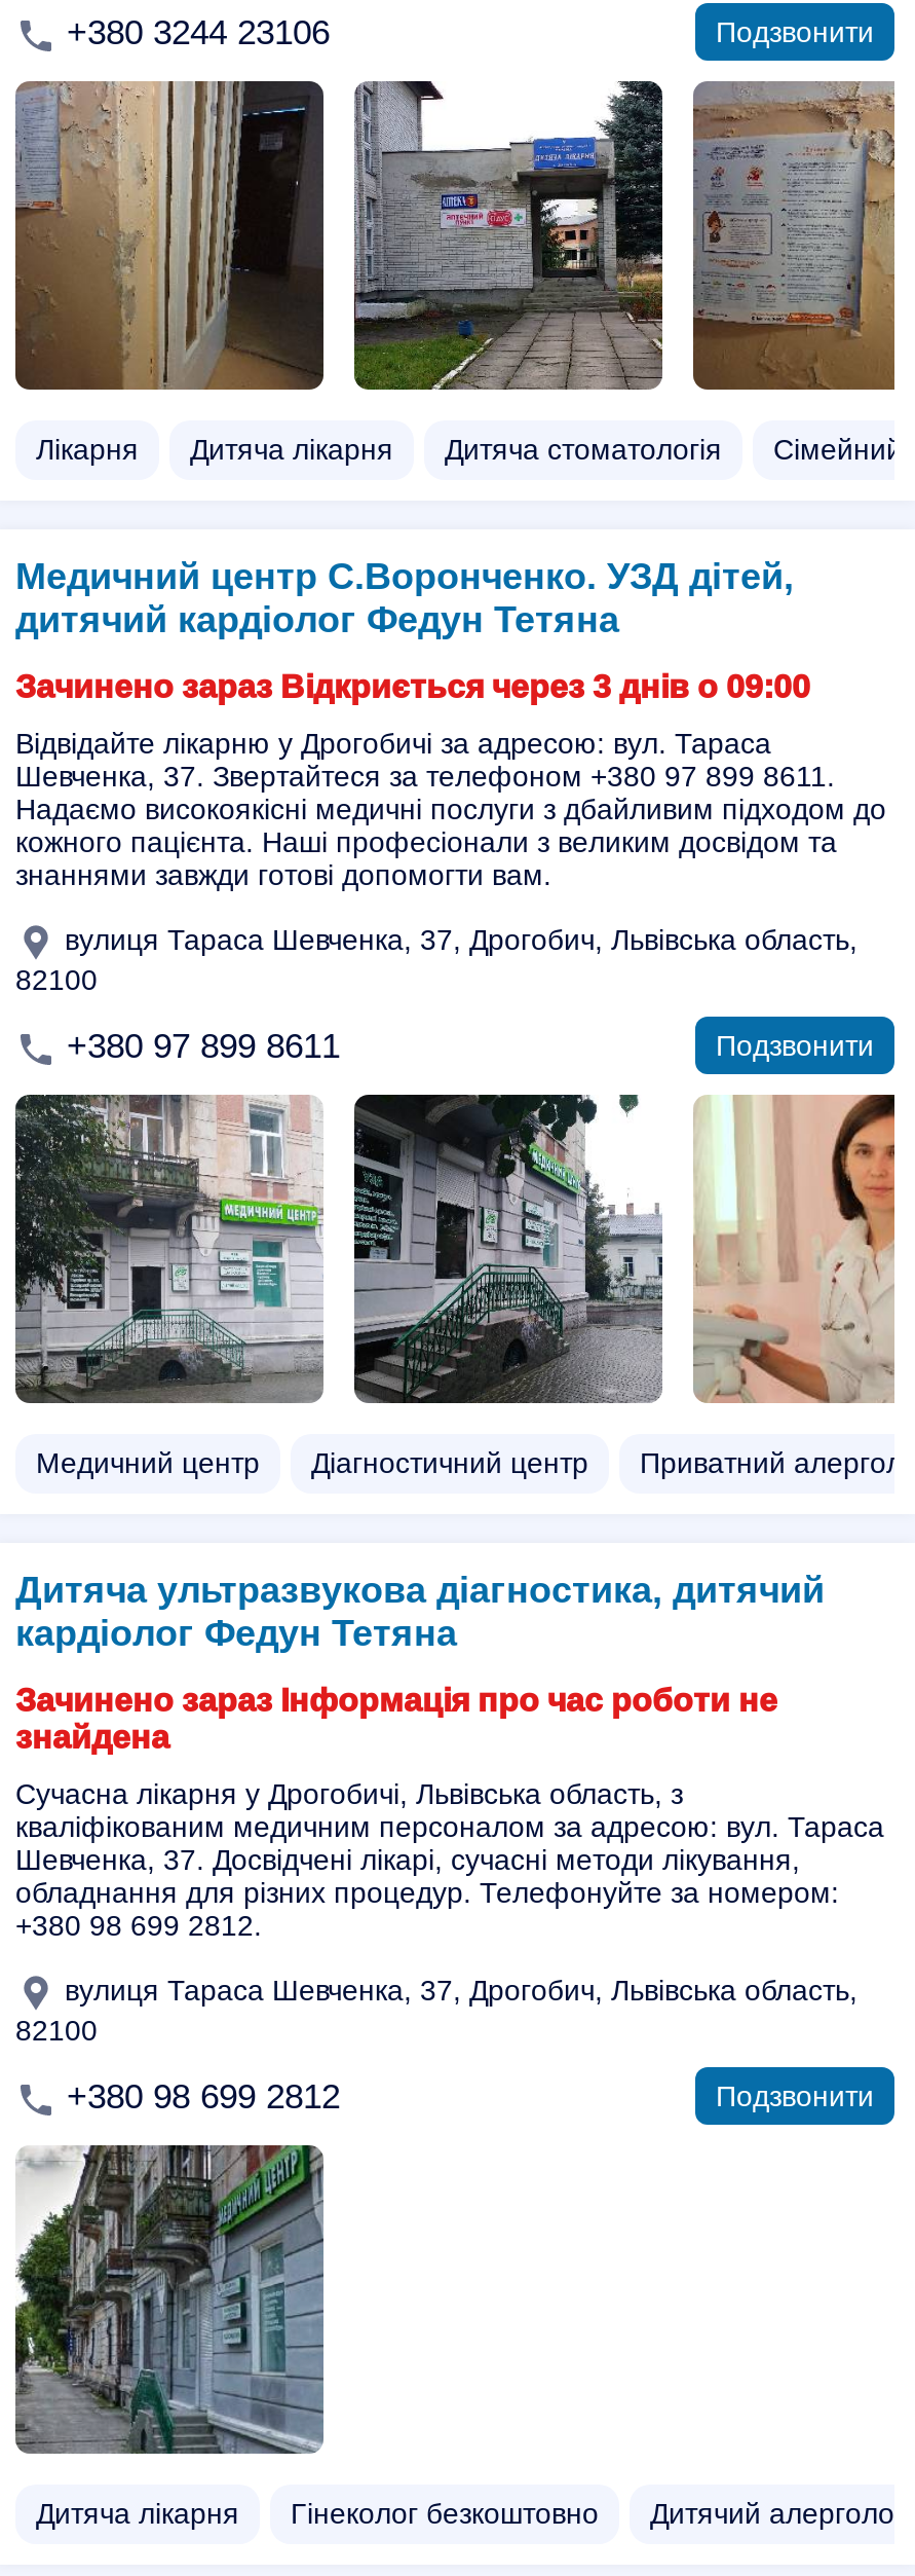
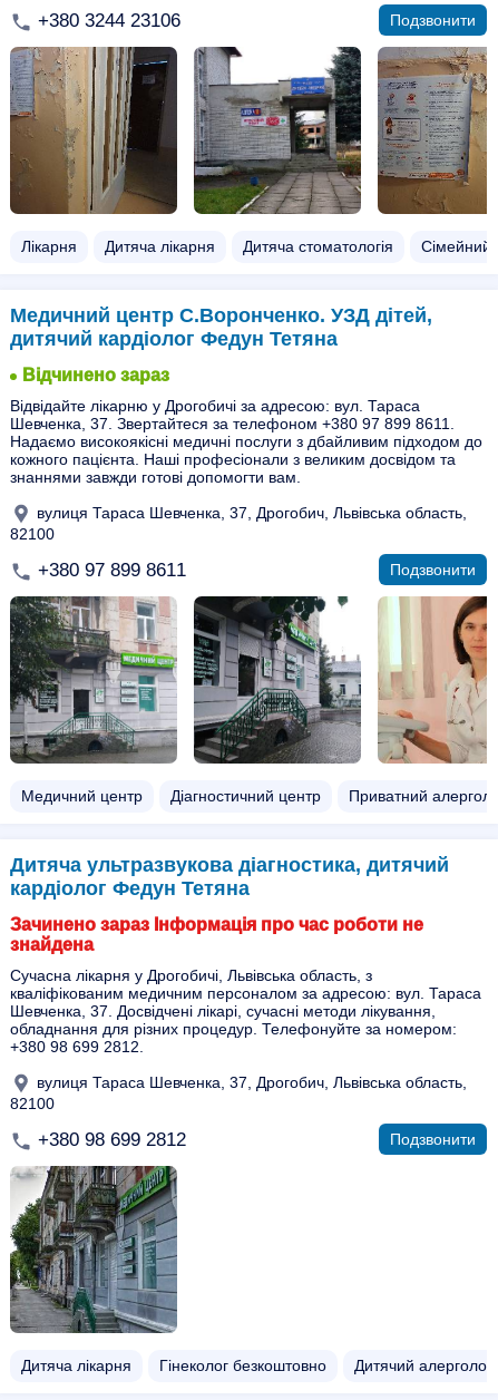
[15,669,810,704] Зачинено зараз Відкриється через 3 днів о 09:00 -> [22,366,169,385] Відчинено зараз

